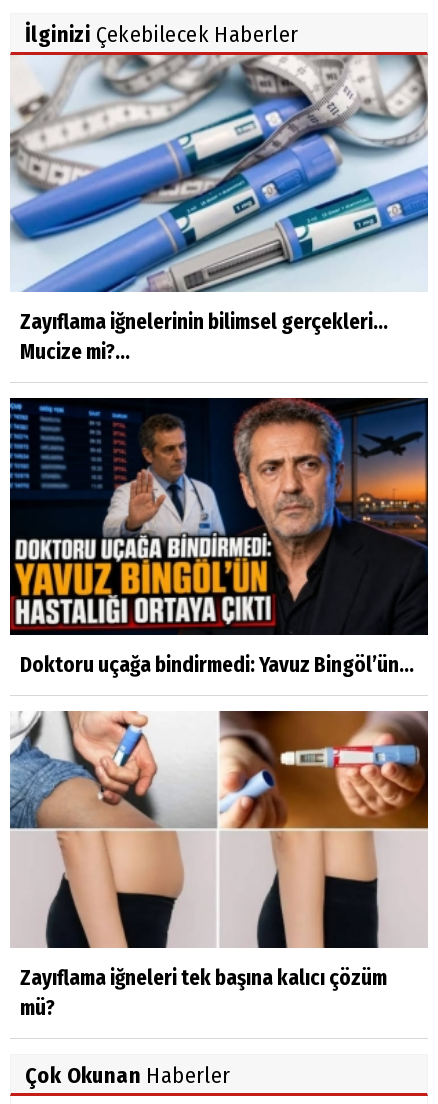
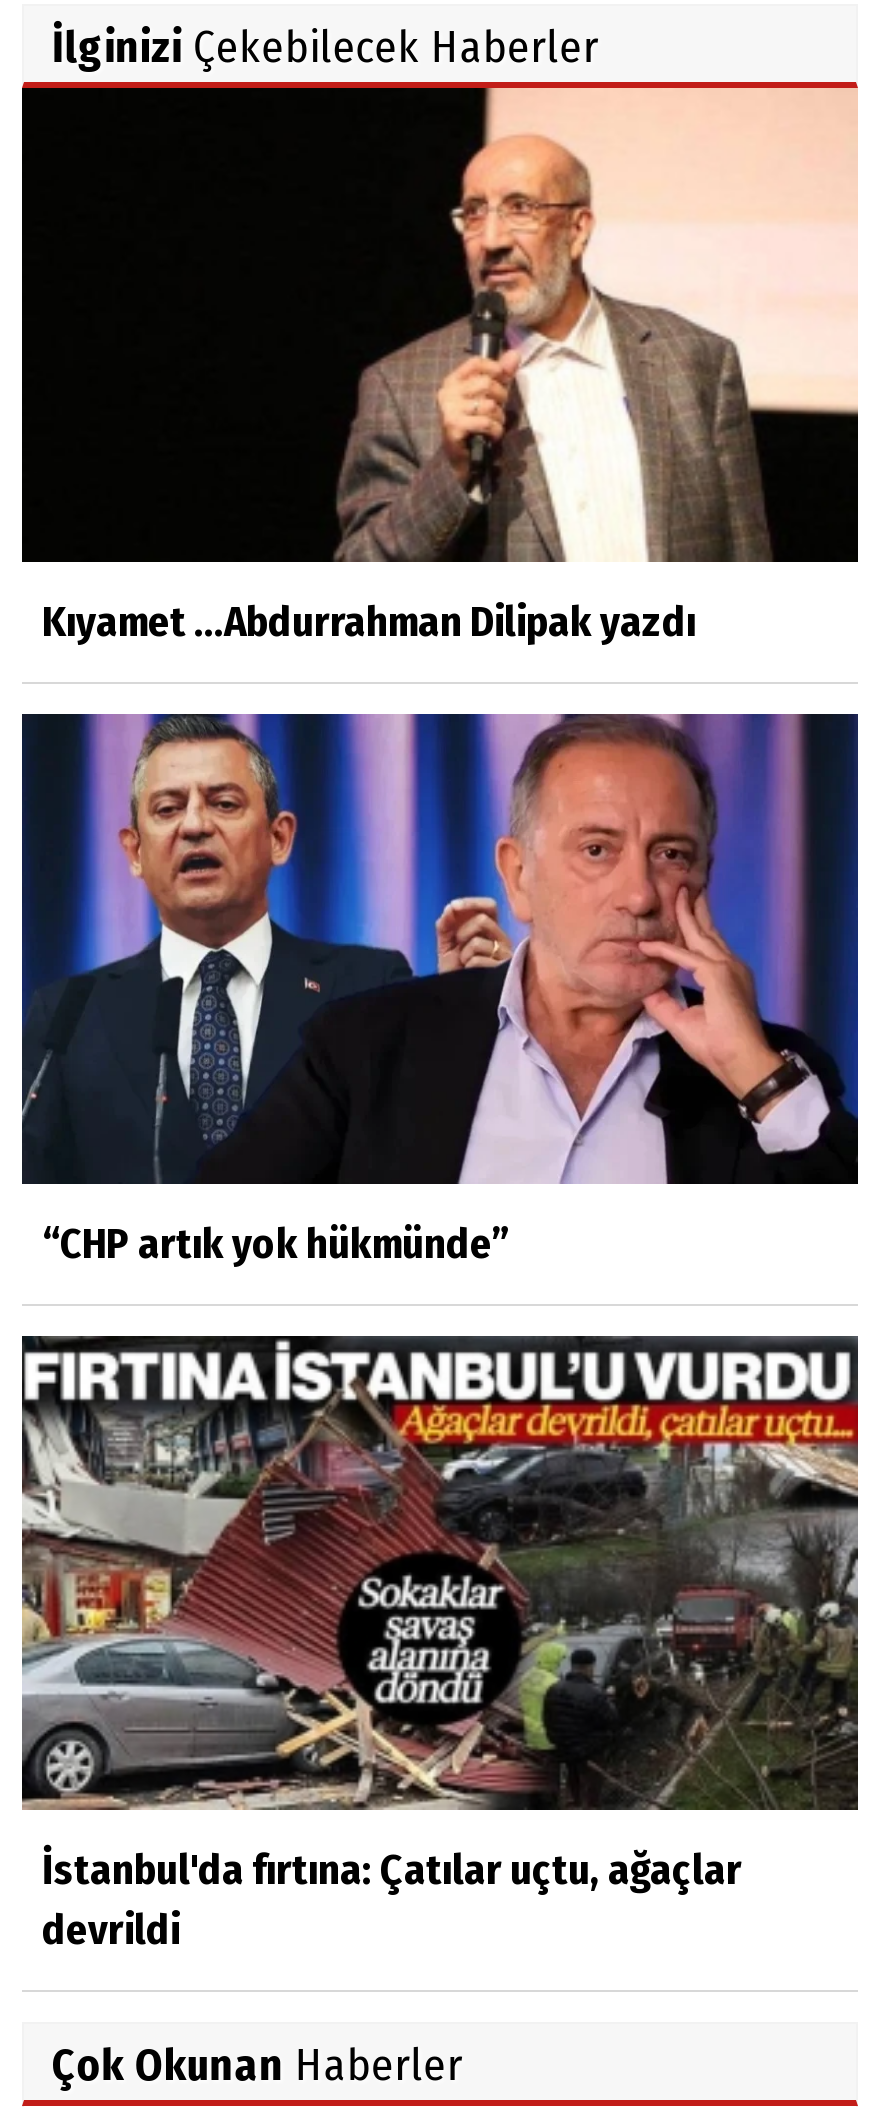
[10,54,429,365] [image] | Zayıflama iğnelerinin bilimsel gerçekleri... | Mucize mi?... -> [20,86,860,648] [image] | Kıyamet ...Abdurrahman Dilipak yazdı
[9,397,429,678] [image] | Doktoru uçağa bindirmedi: Yavuz Bingöl’ün... -> [20,712,860,1270] [image] | “CHP artık yok hükmünde”
[9,711,428,1021] [image] | Zayıflama iğneleri tek başına kalıcı çözüm | mü? -> [20,1350,860,1956] [image] | İstanbul'da fırtına: Çatılar uçtu, ağaçlar | devrildi

